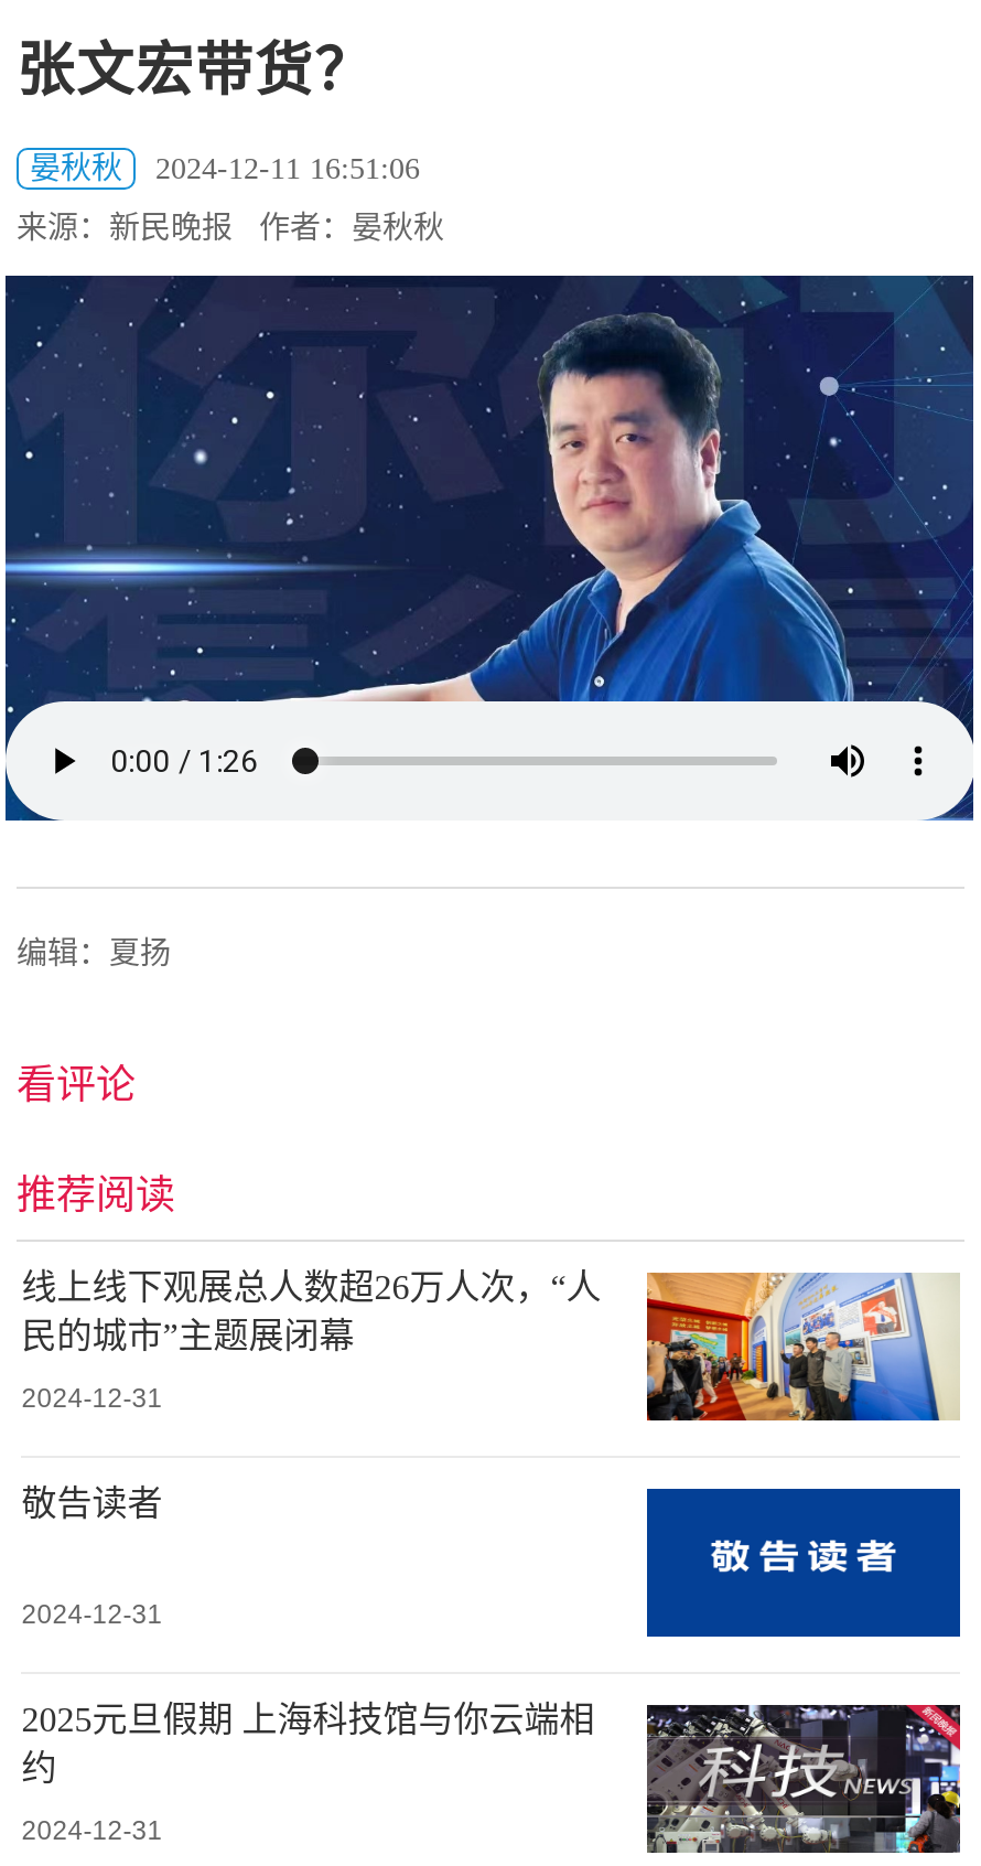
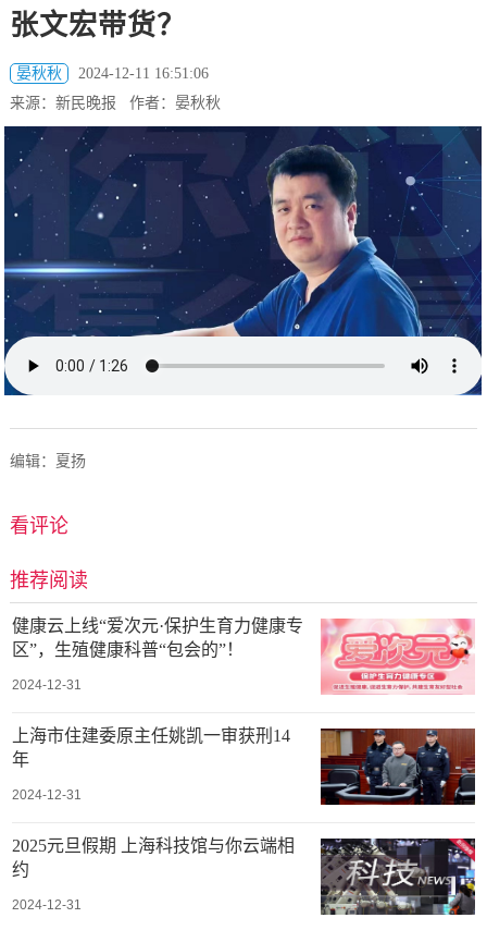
[21,1268,958,1423] [image] | 线上线下观展总人数超26万人次，“人 | 民的城市”主题展闭幕 -> [12,616,474,696] [image] | 健康云上线“爱次元·保护生育力健康专 | 区”，生殖健康科普“包会的”！
[21,1484,162,1522] 敬告读者 -> [12,726,290,769] 上海市住建委原主任姚凯一审获刑14 | 年
[645,1487,962,1639] [image] -> [320,727,476,806] [image]

